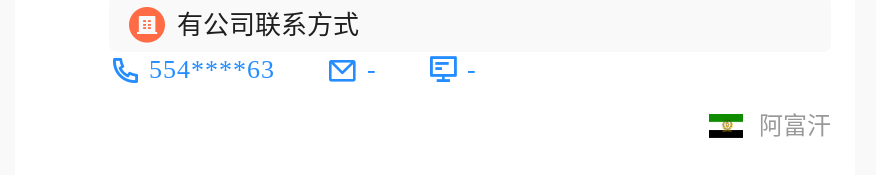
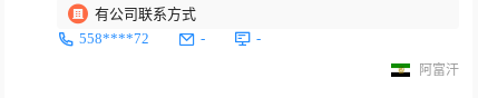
[149,54,275,84] 554****63 -> [79,30,149,47] 558****72

